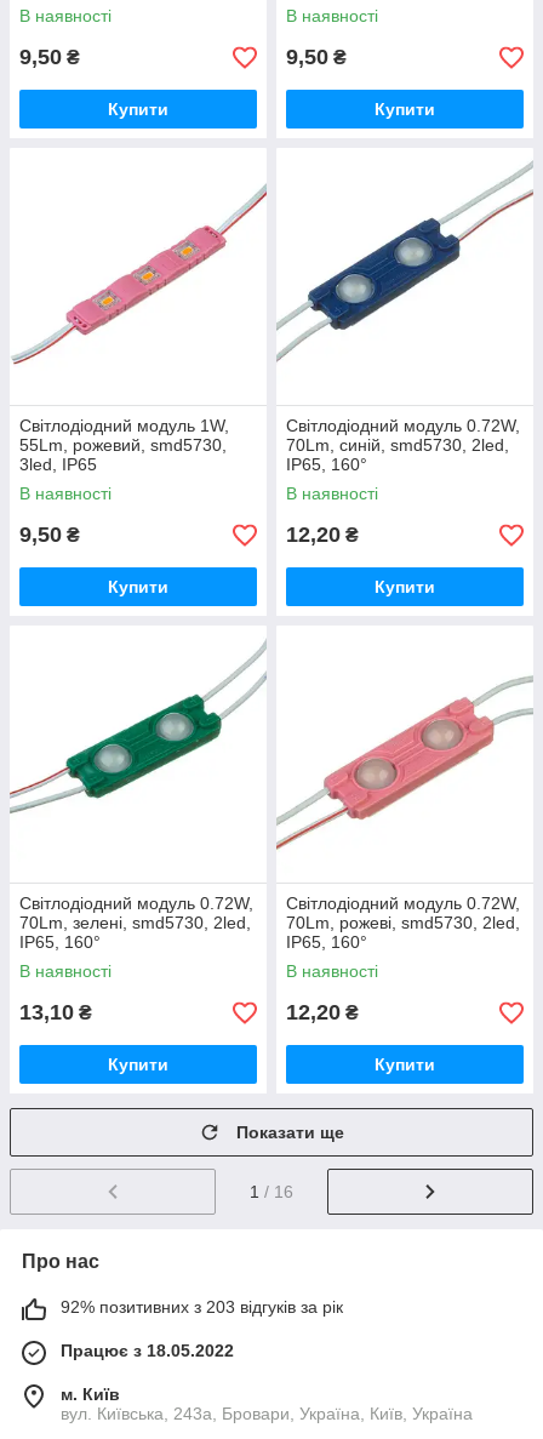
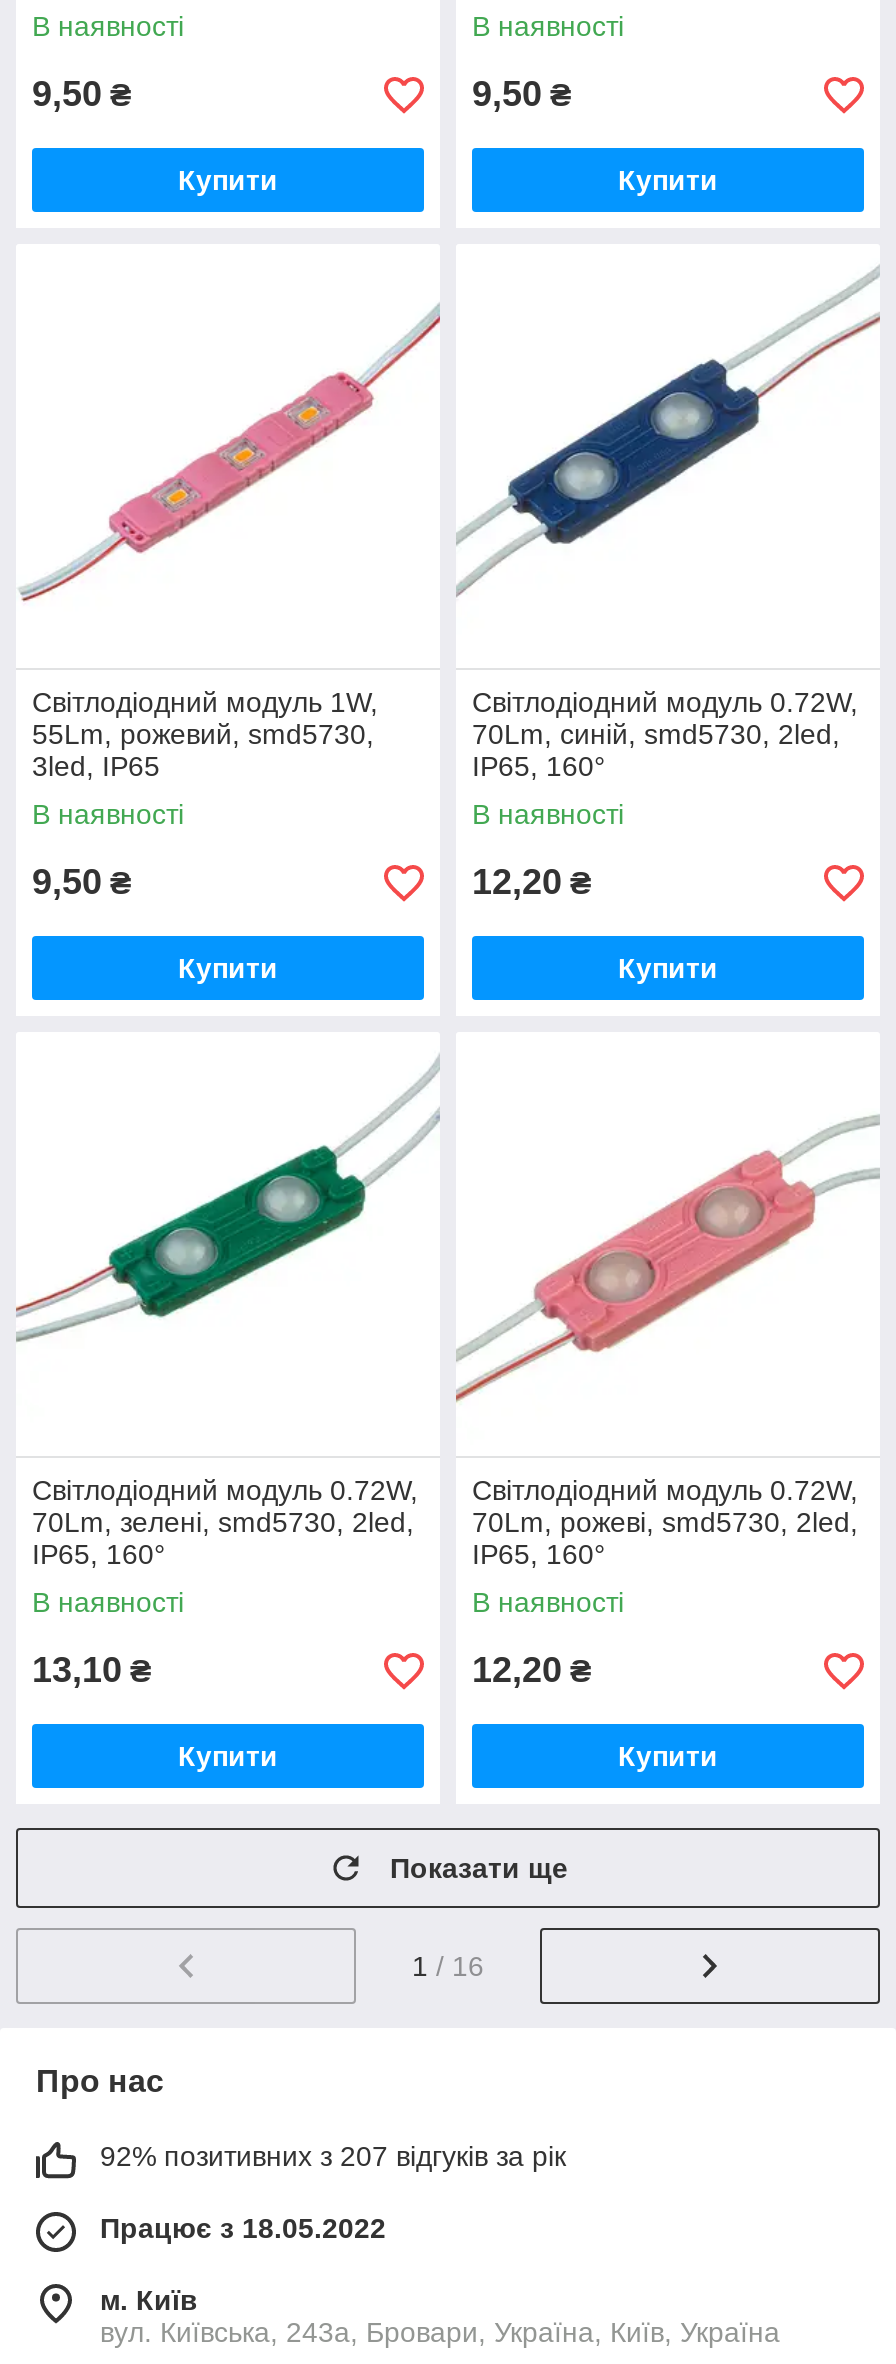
[61,1297,343,1317] 92% позитивних з 203 відгуків за рік -> [100,2140,566,2172] 92% позитивних з 207 відгуків за рік

